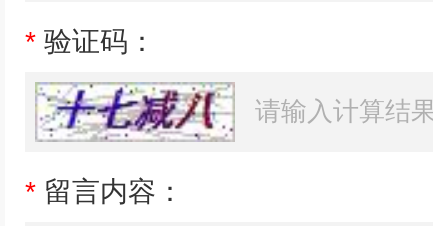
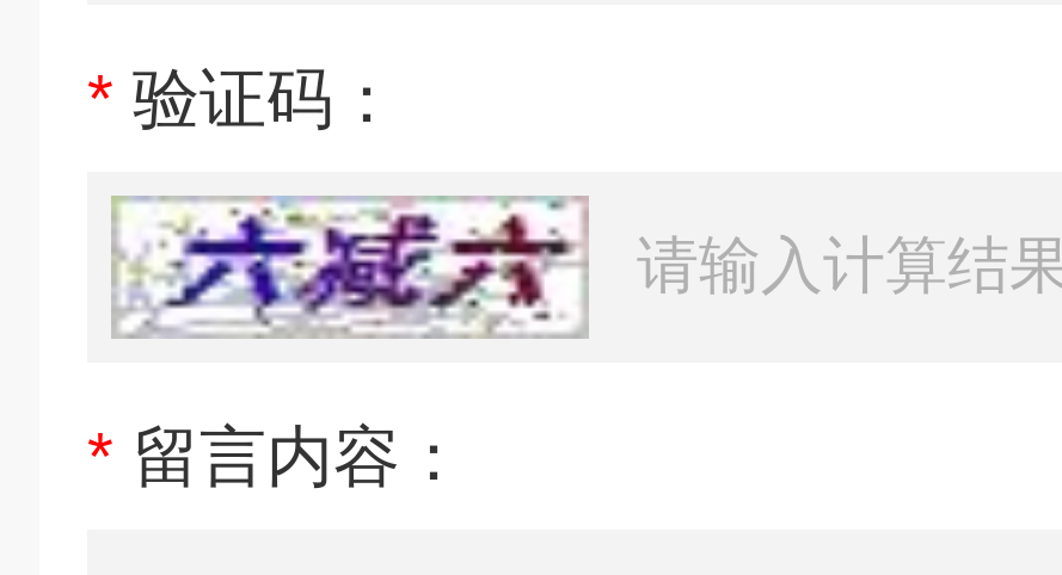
[37,82,234,141] [image] -> [118,196,587,336] [image]

